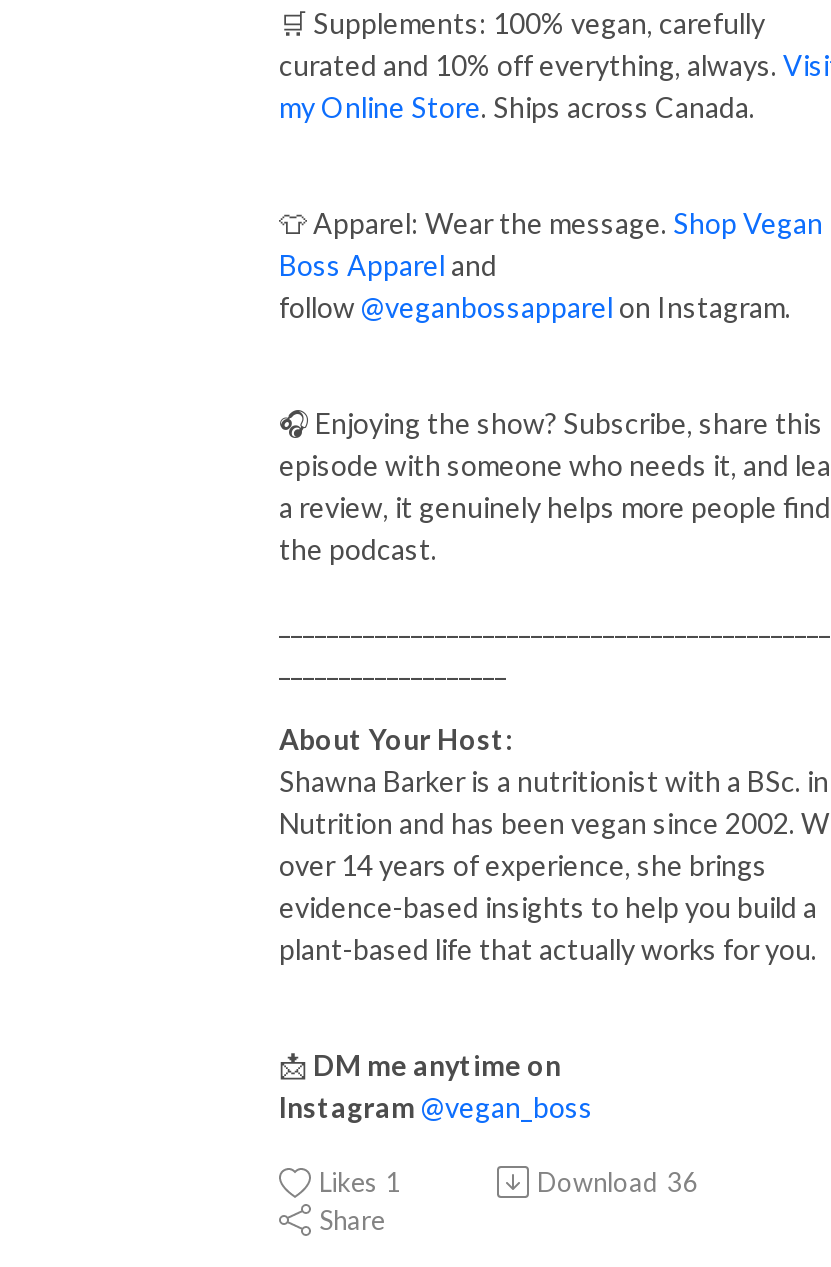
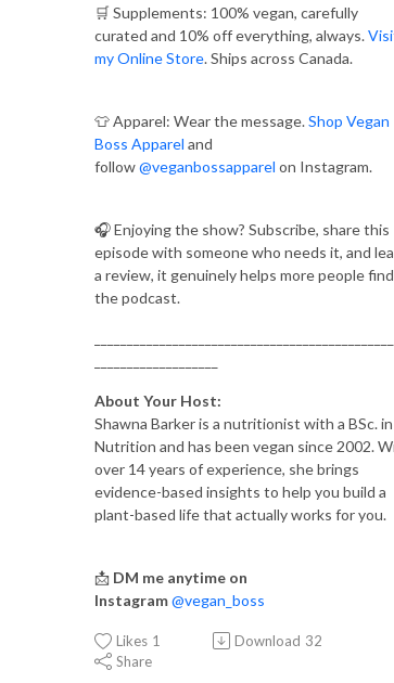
[537,1166,699,1198] Download 36 -> [234,632,322,649] Download 32

